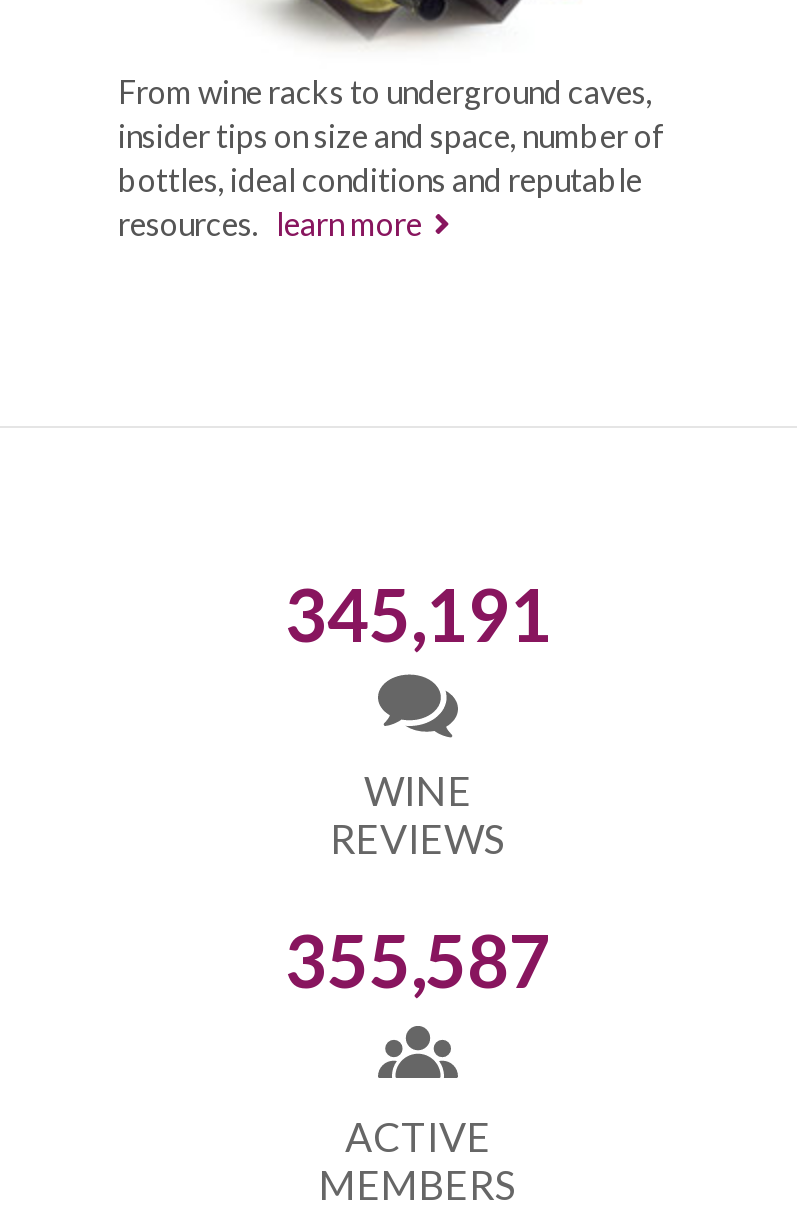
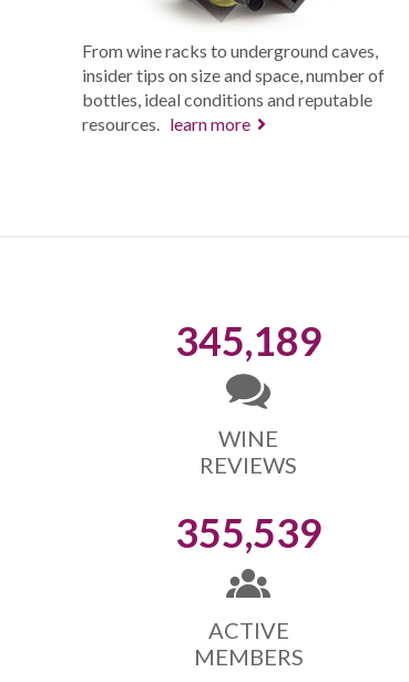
[285,570,551,658] 345,191 -> [175,316,322,365] 345,189
[285,916,551,1004] 355,587 -> [175,508,322,557] 355,539

